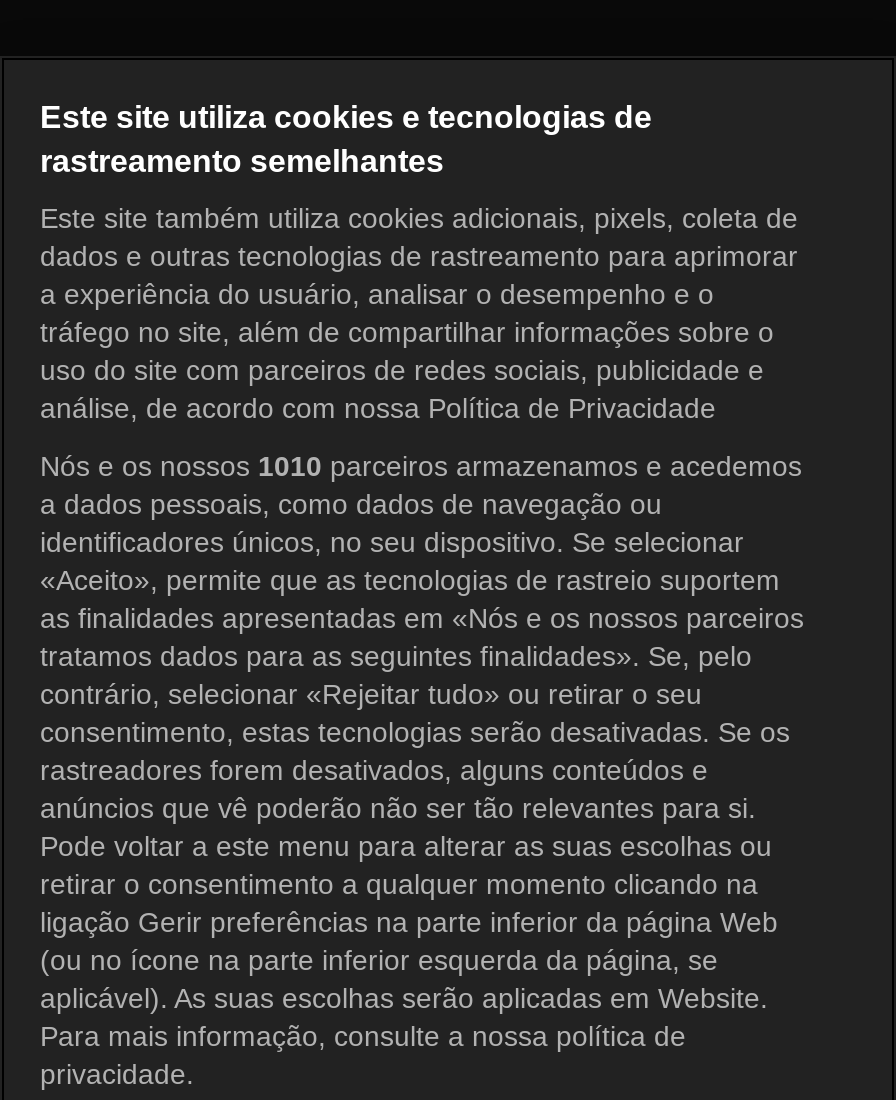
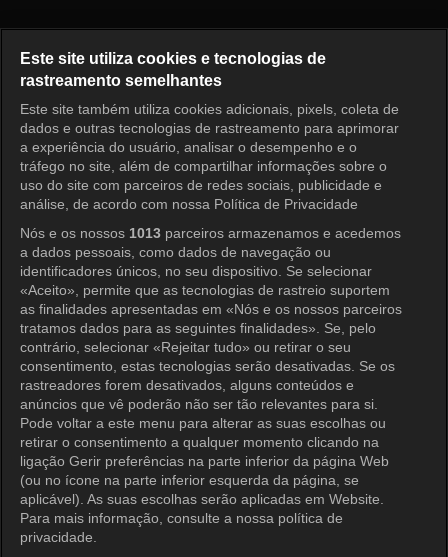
[40,450,802,482] Nós e os nossos 1010 parceiros armazenamos e acedemos -> [20,225,401,241] Nós e os nossos 1013 parceiros armazenamos e acedemos

